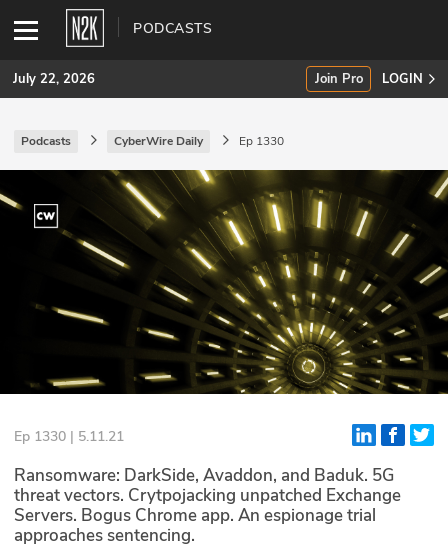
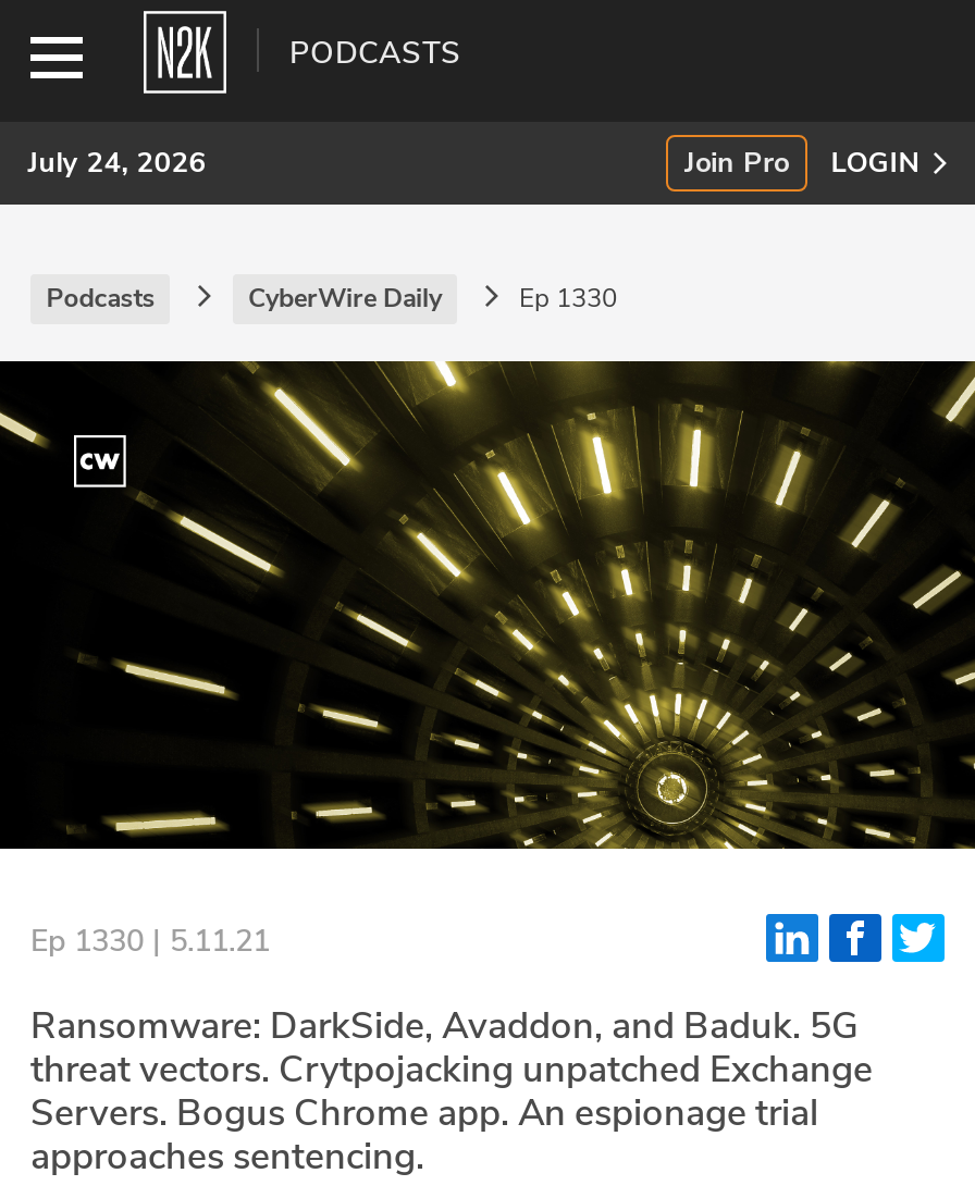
[13,69,95,87] July 22, 2026 -> [28,143,206,182] July 24, 2026

